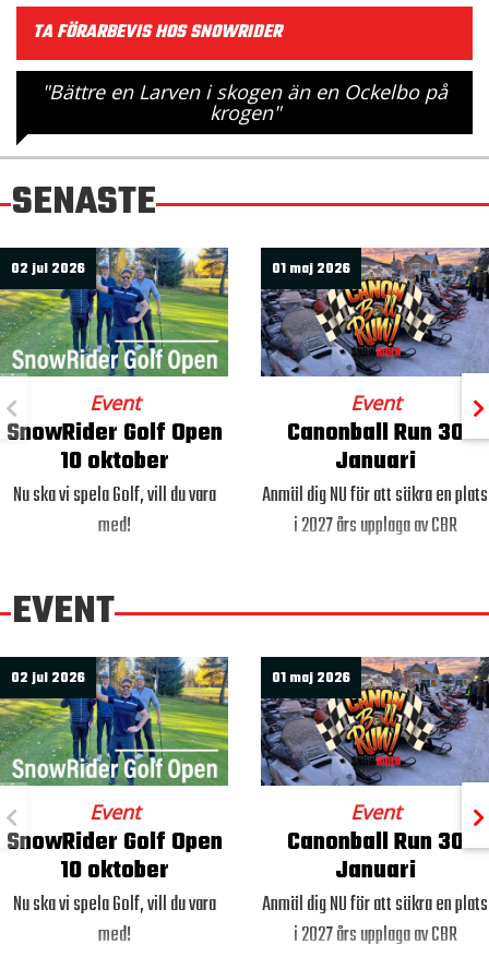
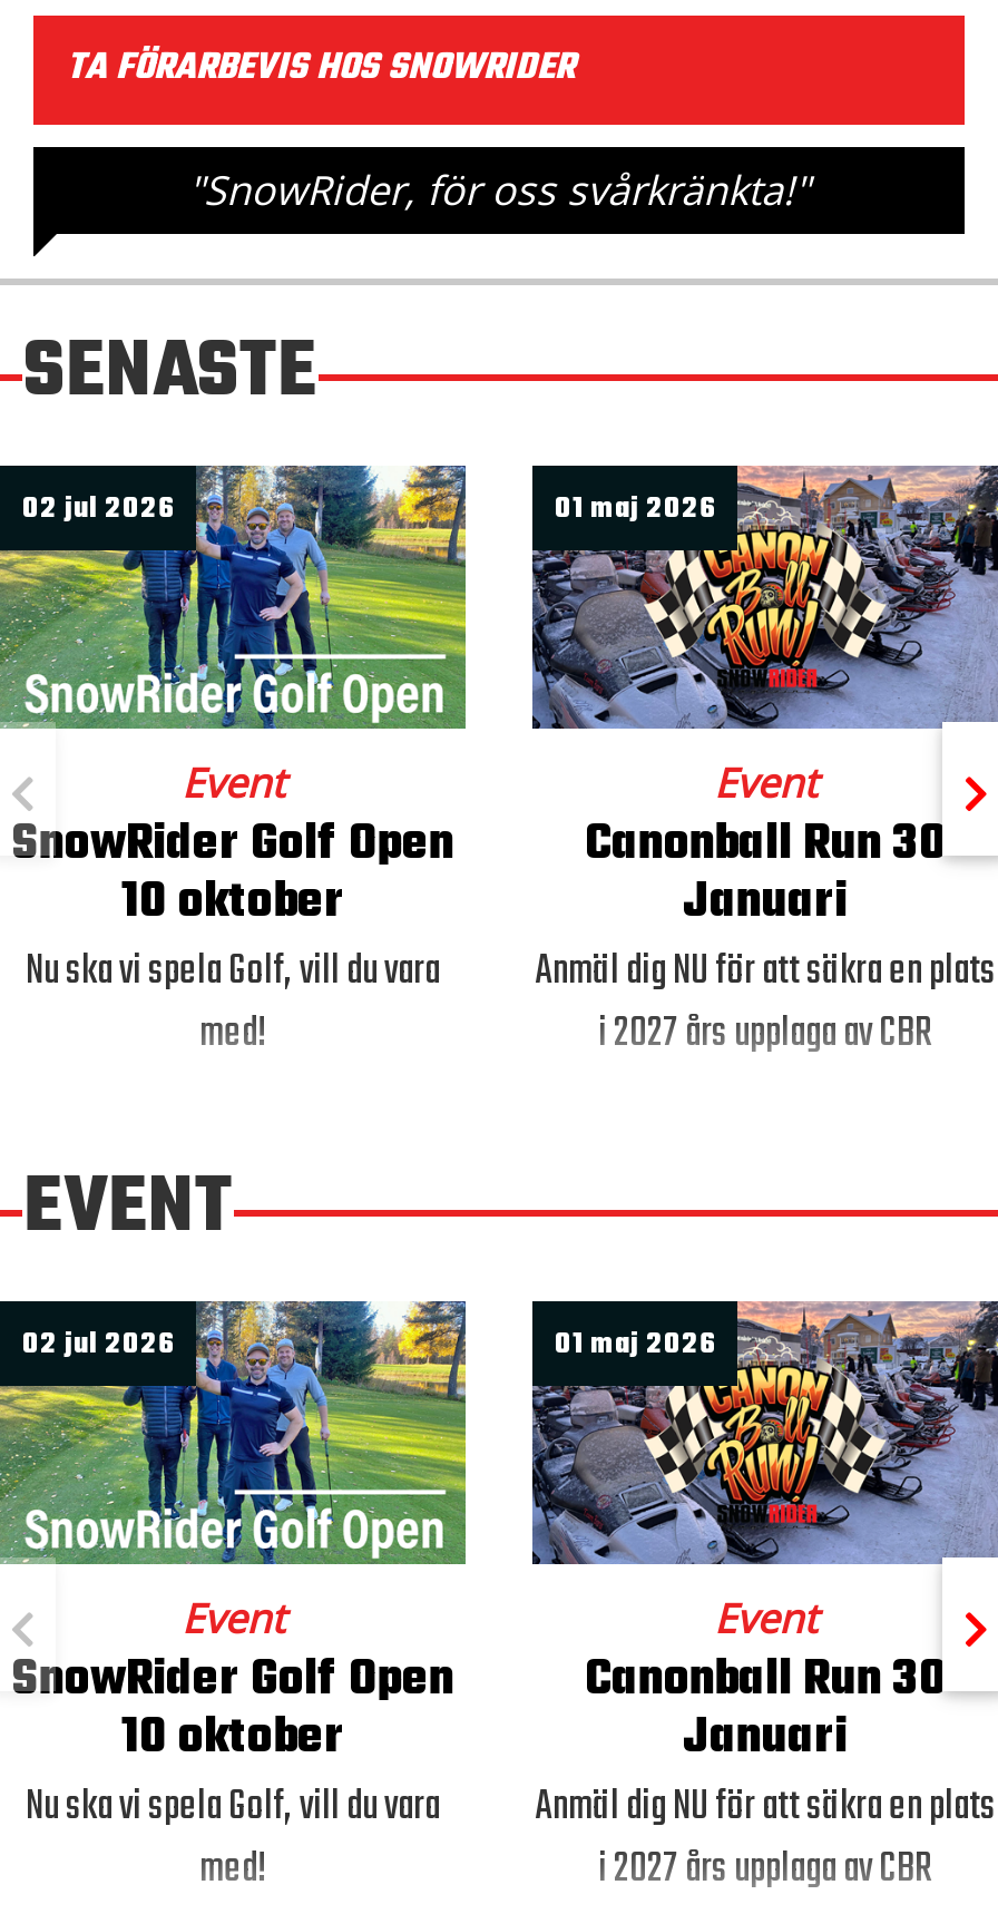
[41,79,448,126] "Bättre en Larven i skogen än en Ockelbo på | krogen" -> [188,164,810,217] "SnowRider, för oss svårkränkta!"

